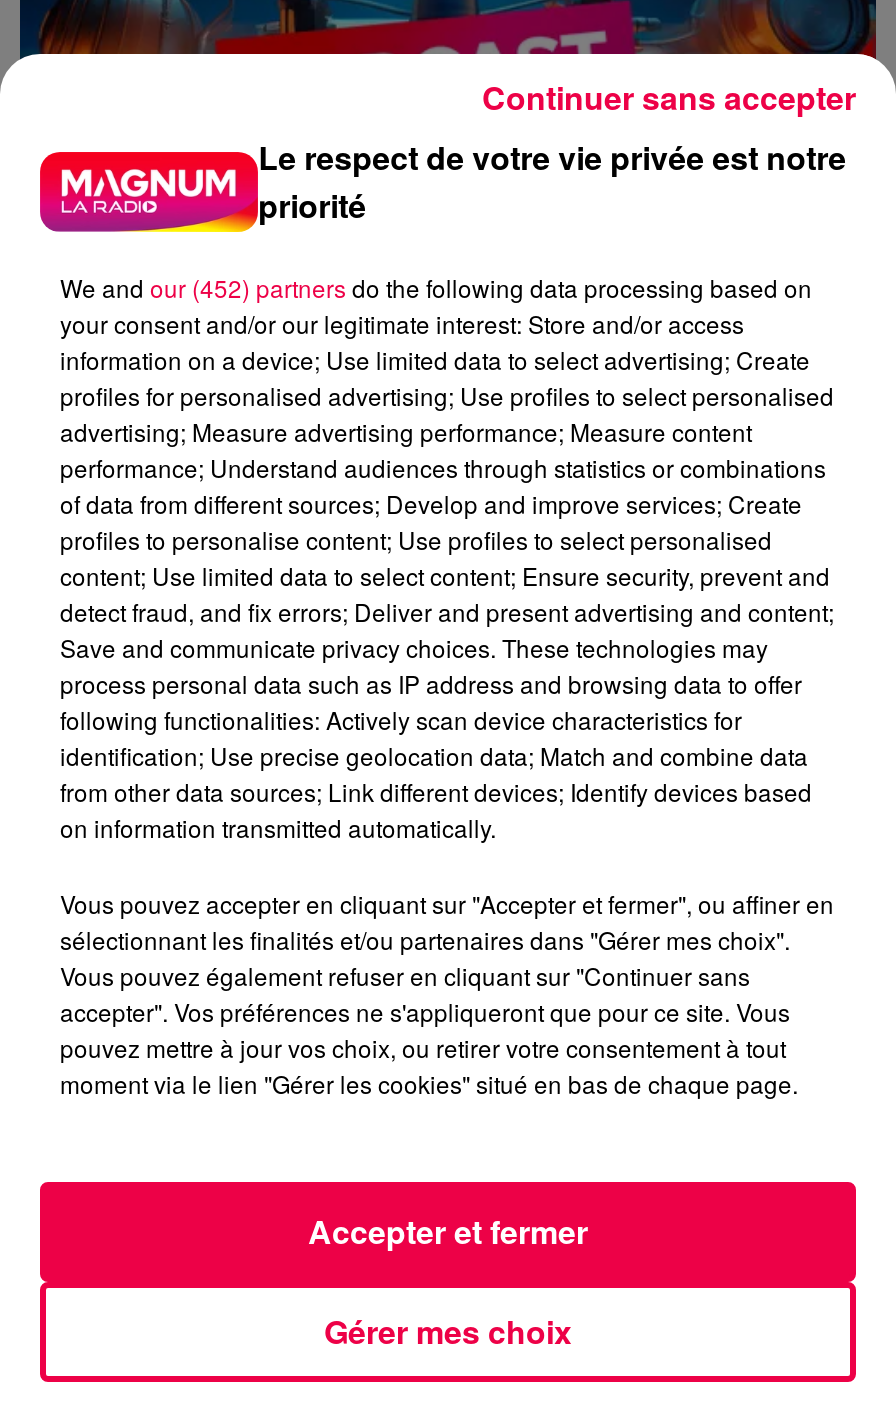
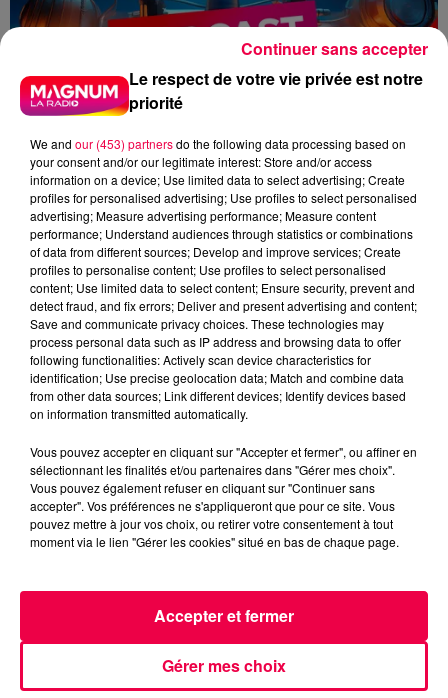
[60,269,812,303] We and our (452) partners do the following data processing based on -> [30,134,406,151] We and our (453) partners do the following data processing based on

